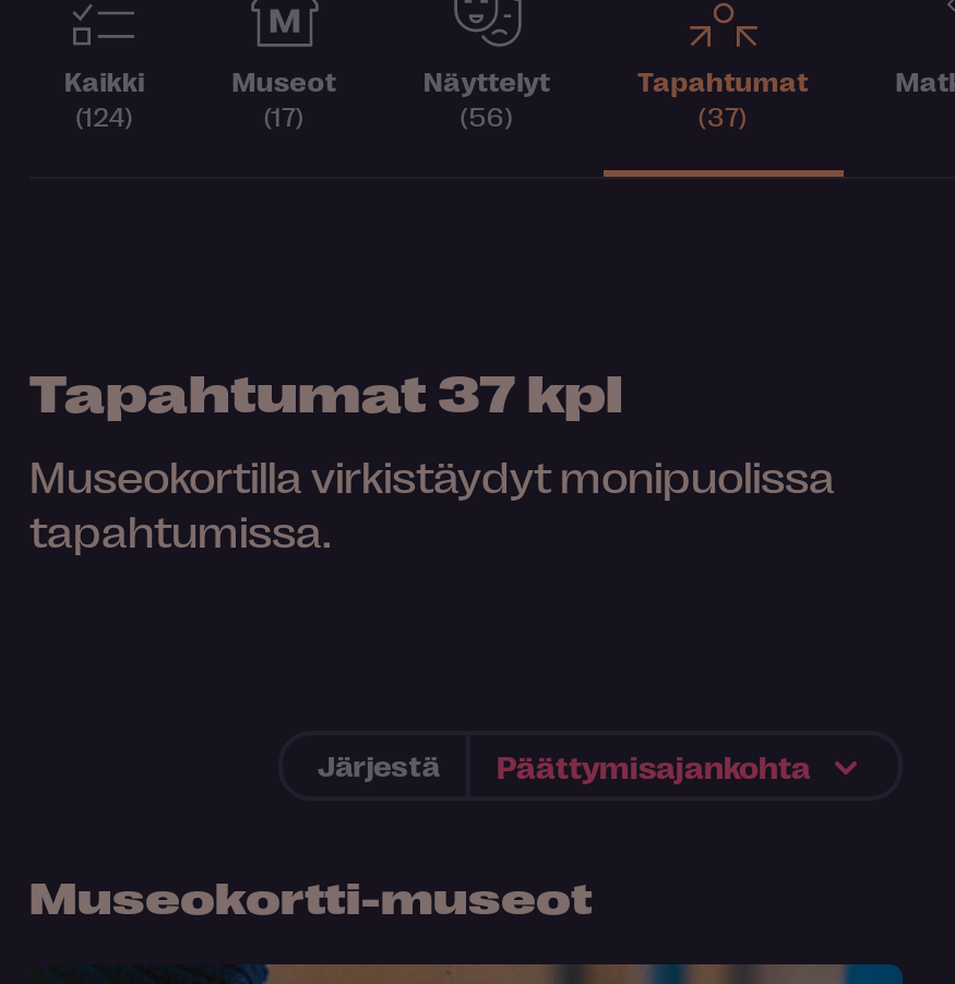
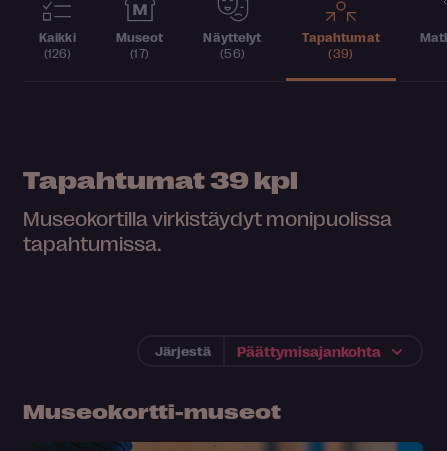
[76,100,134,131] (124) -> [44,46,71,60] (126)
[698,100,747,131] (37) -> [328,46,353,60] (39)
[29,358,623,421] Tapahtumat 37 kpl -> [23,164,298,193] Tapahtumat 39 kpl

